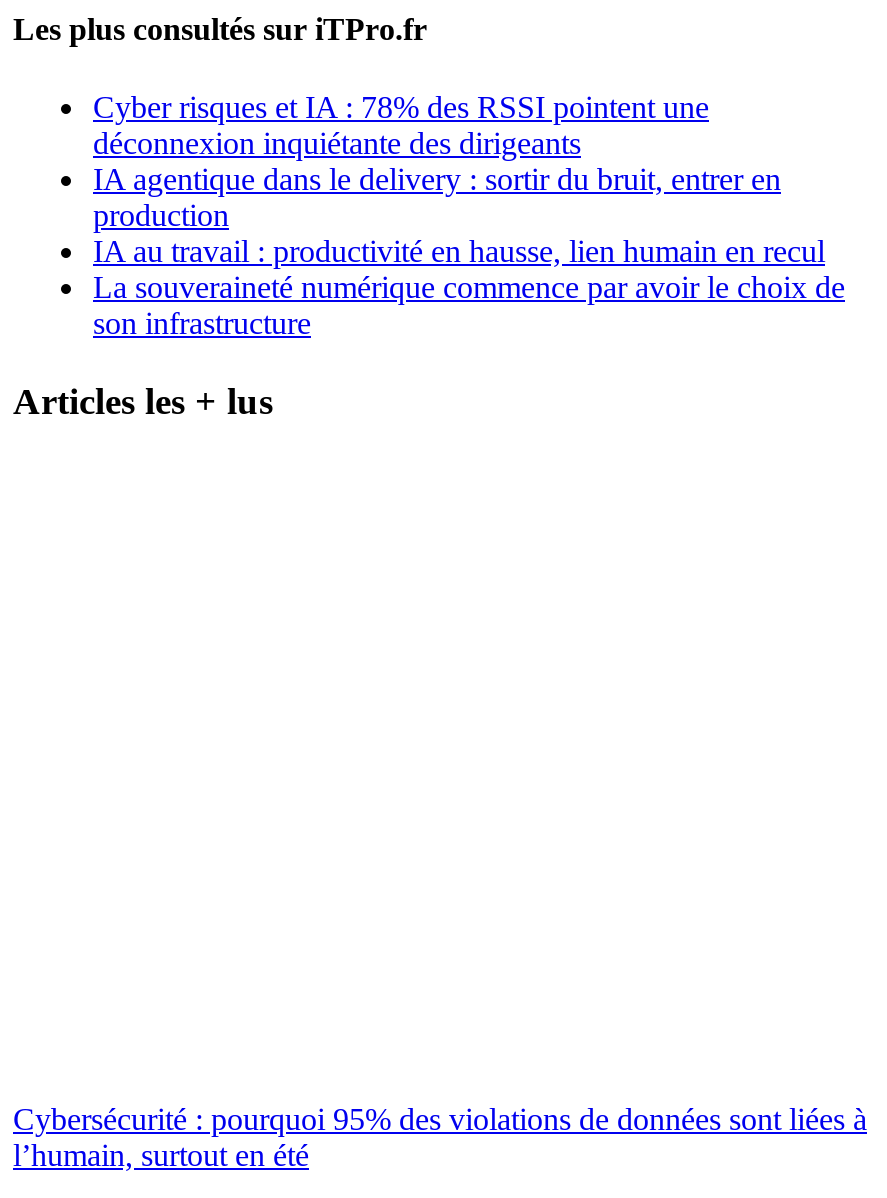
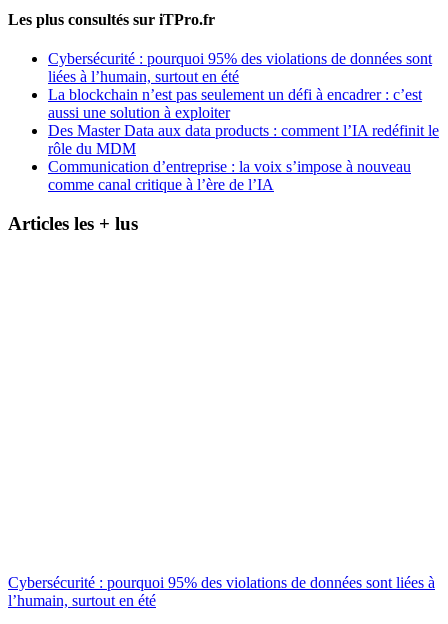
[93,90,845,340] Cyber risques et IA : 78% des RSSI pointent une | déconnexion inquiétante des dirigeants | IA agentique dans le delivery : sortir du bruit, entrer en | production | IA au travail : productivité en hausse, lien humain en recul | La souveraineté numérique commence par avoir le choix de | son infrastructure -> [48,50,439,193] Cybersécurité : pourquoi 95% des violations de données sont | liées à l’humain, surtout en été | La blockchain n’est pas seulement un défi à encadrer : c’est | aussi une solution à exploiter | Des Master Data aux data products : comment l’IA redéfinit le | rôle du MDM | Communication d’entreprise : la voix s’impose à nouveau | comme canal critique à l’ère de l’IA

